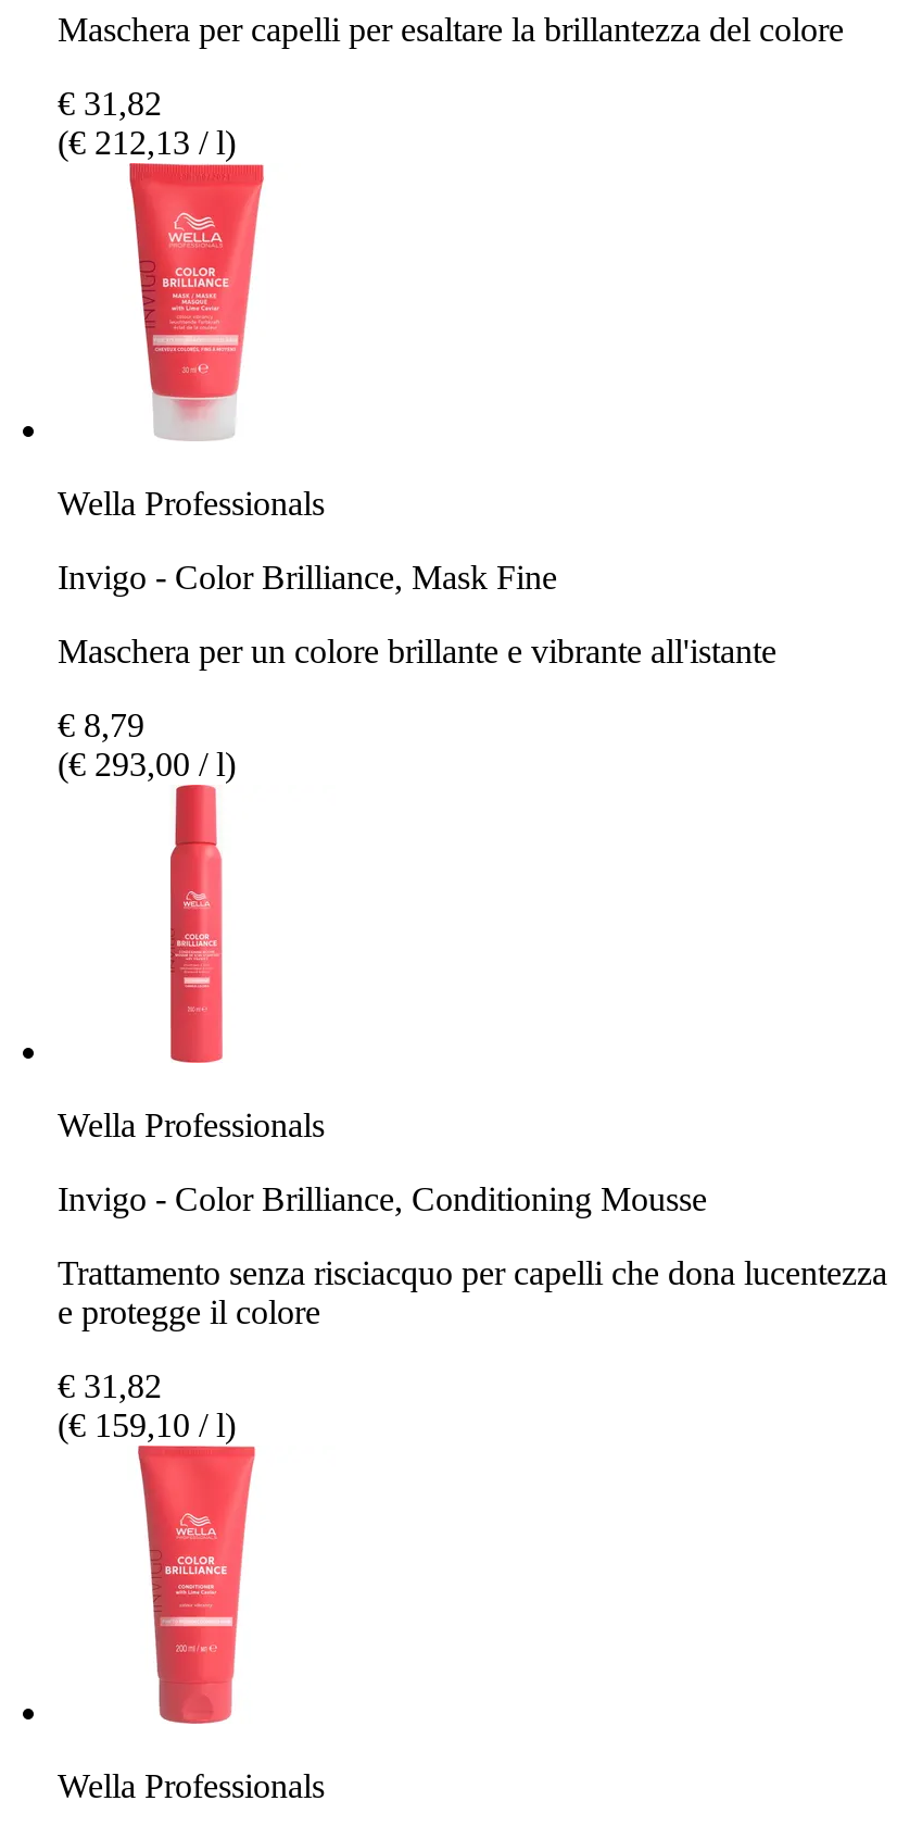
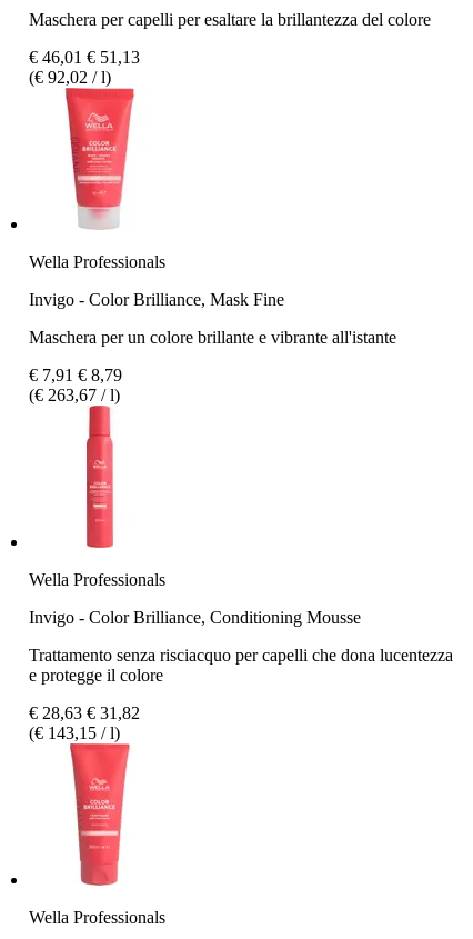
[58,84,236,160] € 31,82 | (€ 212,13 / l) -> [29,48,140,86] € 46,01 € 51,13 | (€ 92,02 / l)
[58,706,236,782] € 8,79 | (€ 293,00 / l) -> [29,365,122,404] € 7,91 € 8,79 | (€ 263,67 / l)
[58,1367,236,1443] € 31,82 | (€ 159,10 / l) -> [29,703,140,742] € 28,63 € 31,82 | (€ 143,15 / l)

